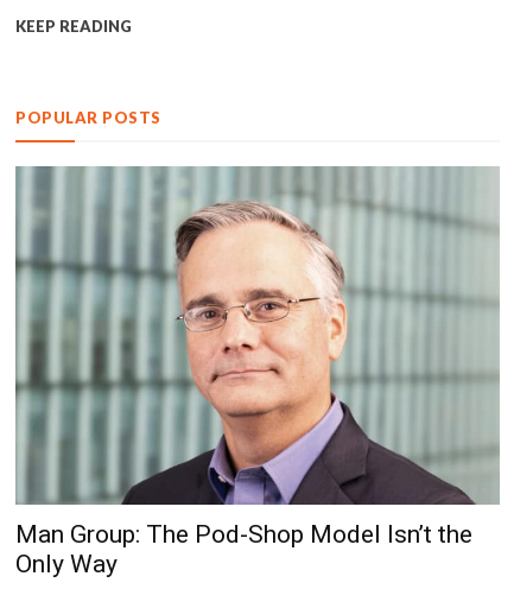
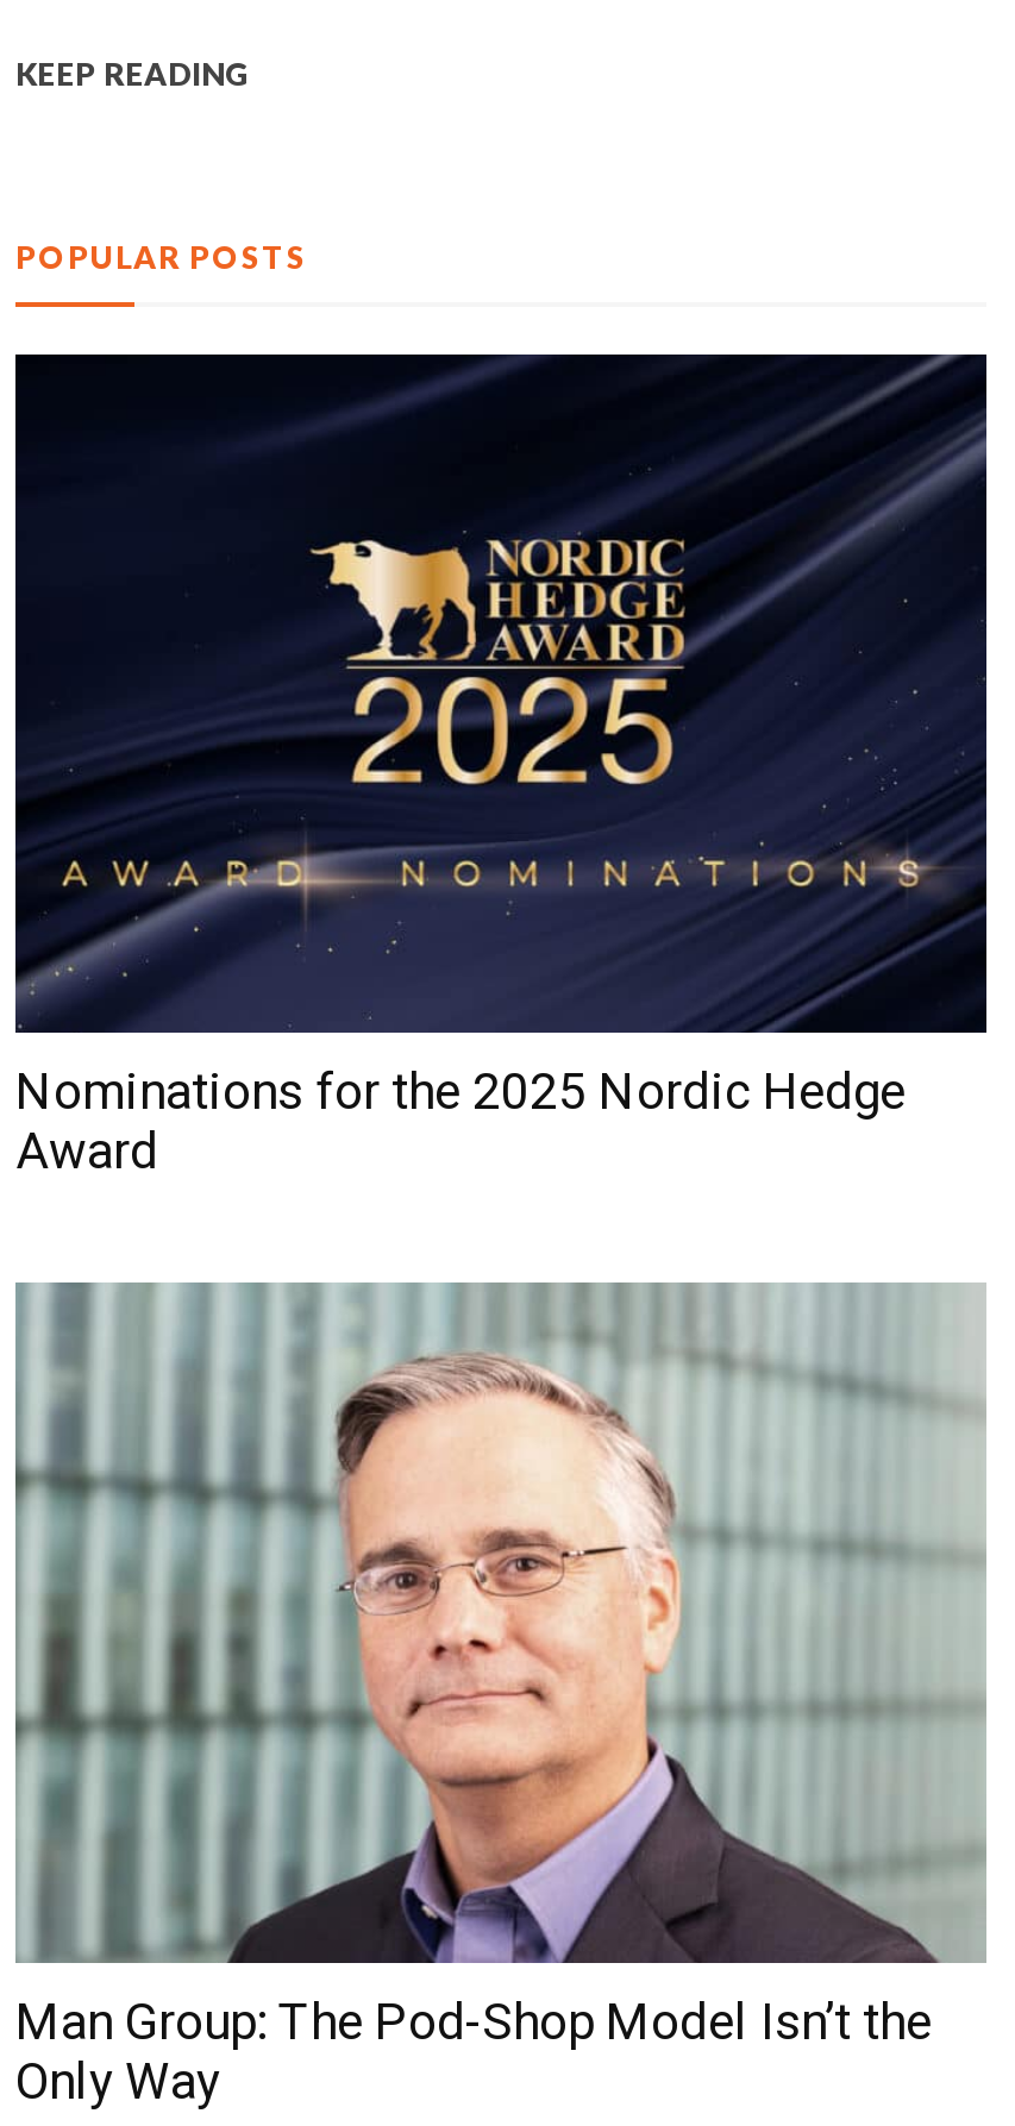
none -> [15,352,989,1181] [image] | Nominations for the 2025 Nordic Hedge | Award

